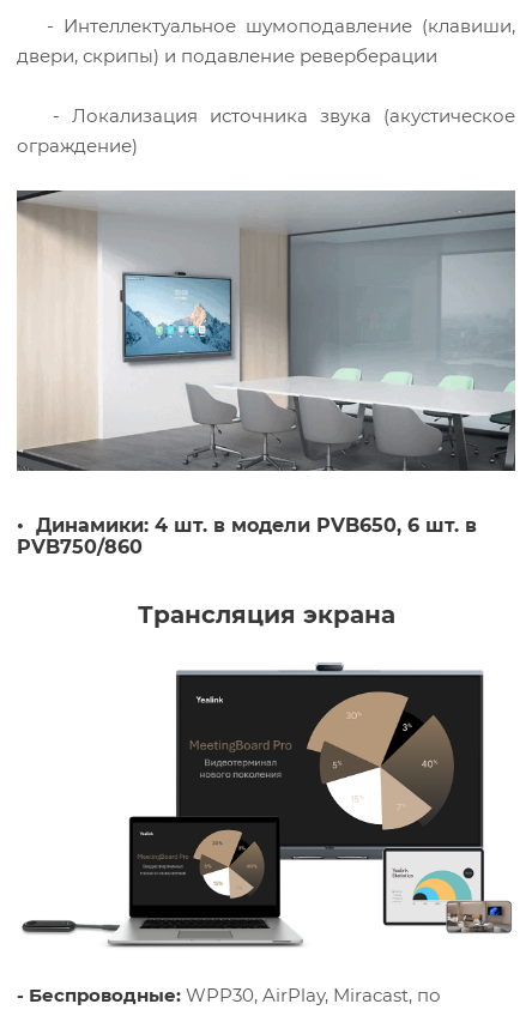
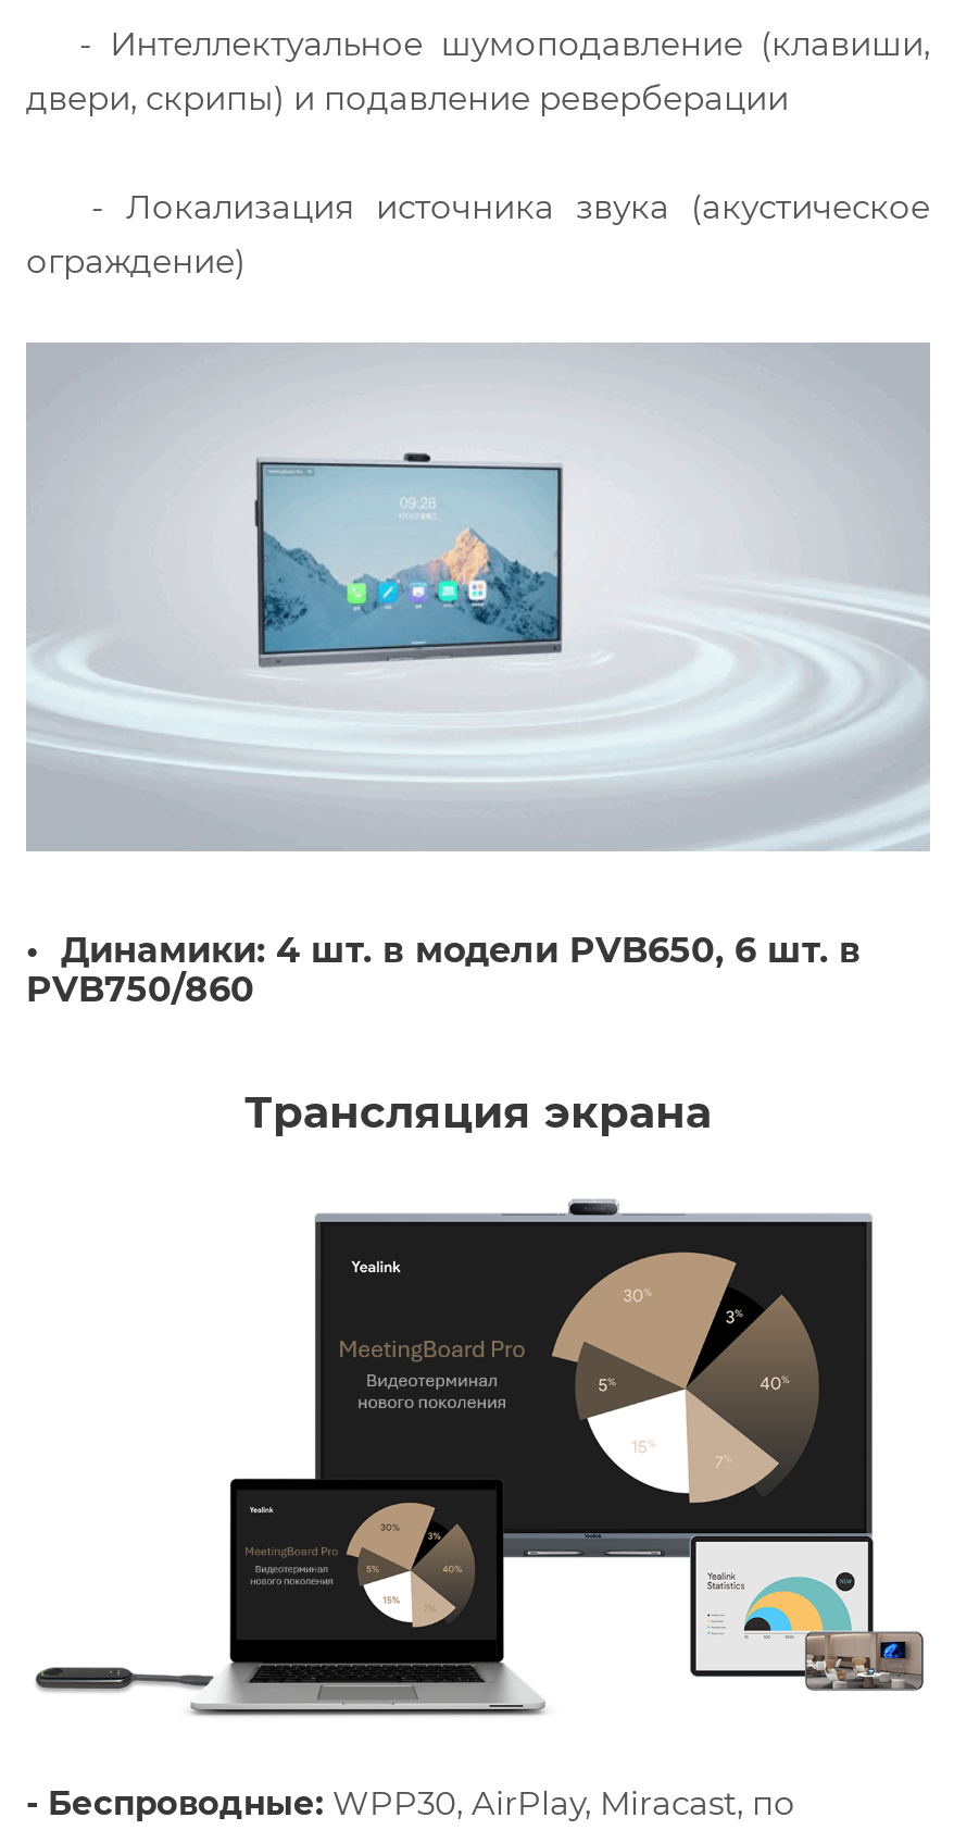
[17,190,516,472] [image] -> [28,345,930,851] [image]

